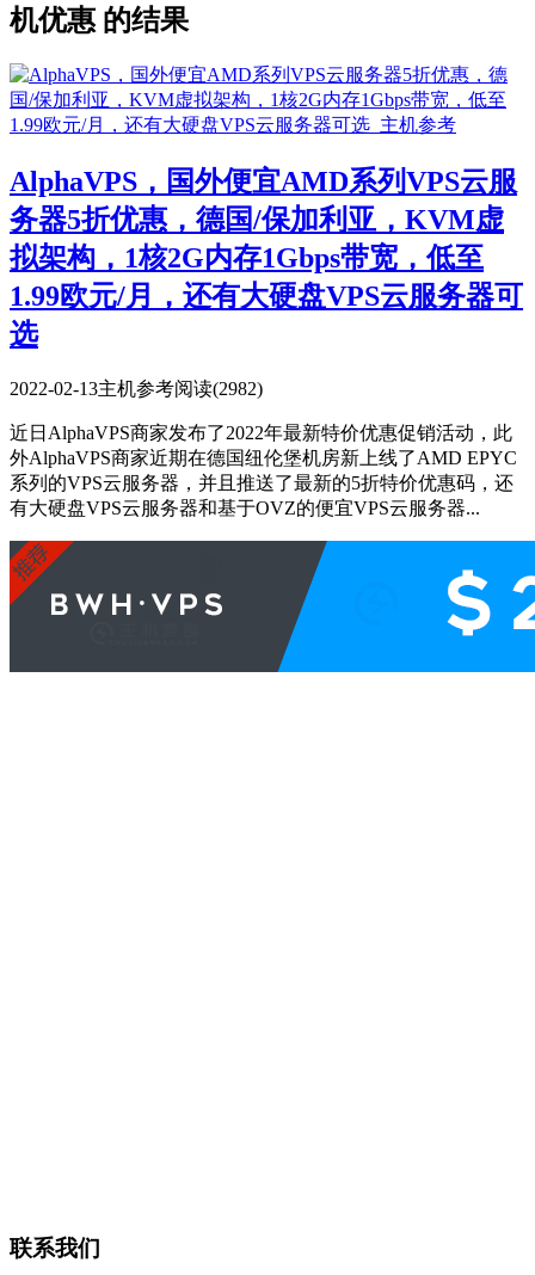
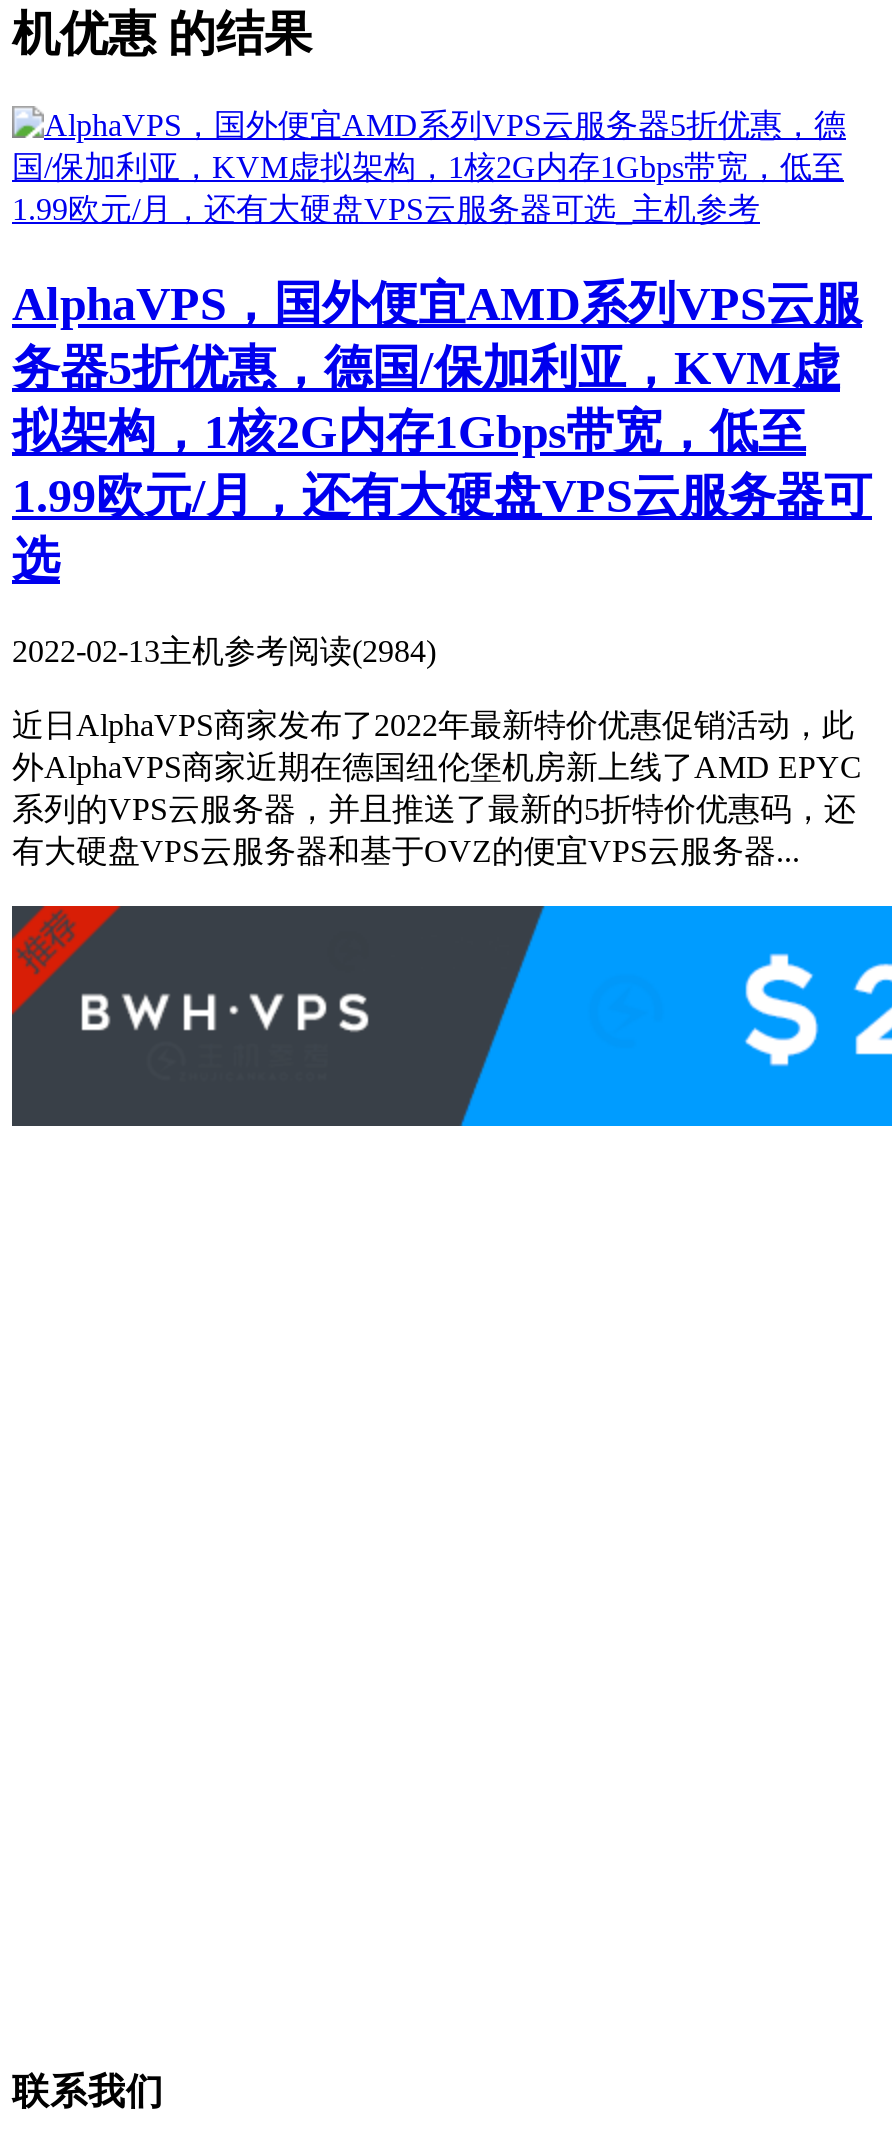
[10,378,263,398] 2022-02-13主机参考阅读(2982) -> [12,633,436,667] 2022-02-13主机参考阅读(2984)

